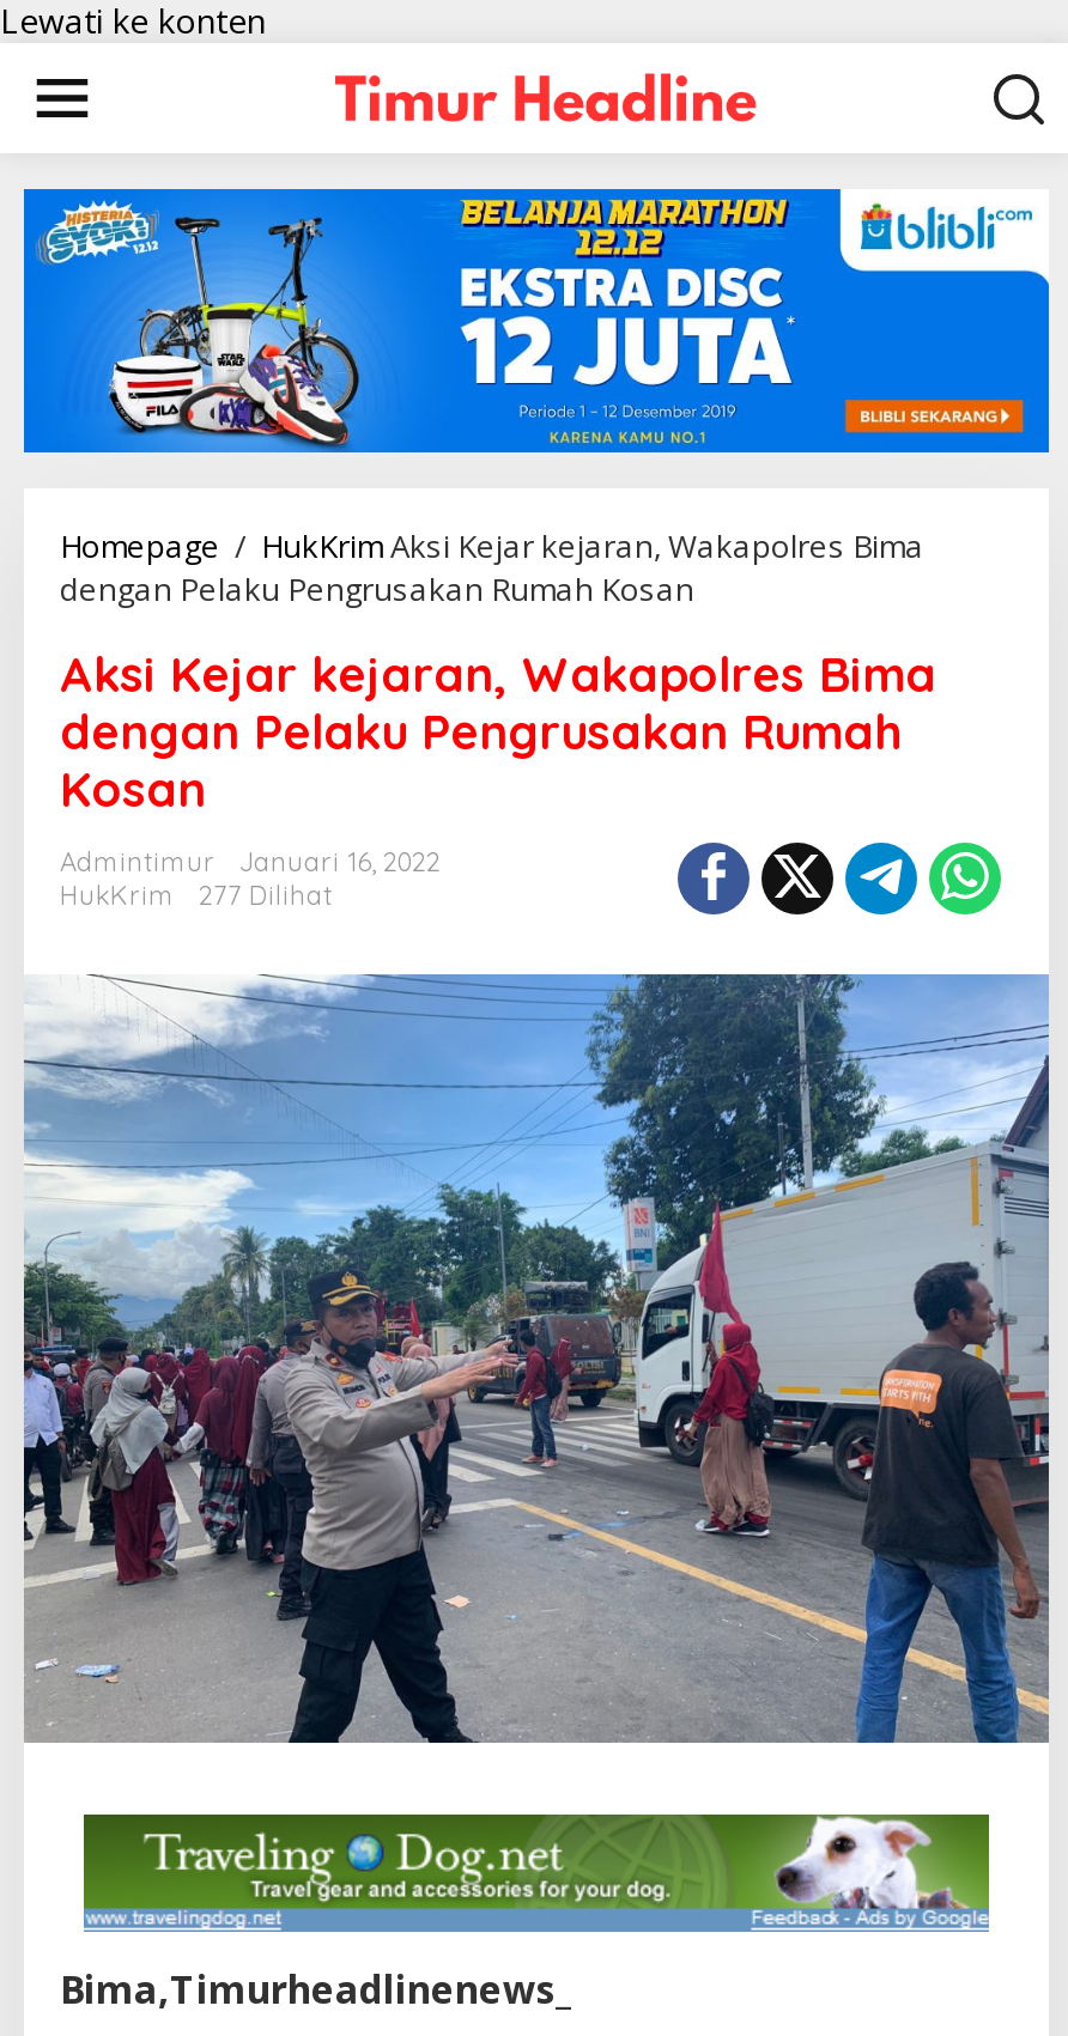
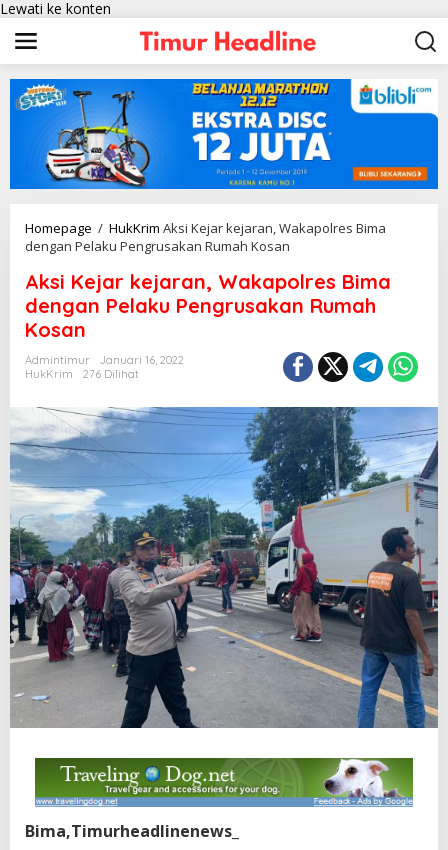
[60,879,333,913] HukKrim 277 Dilihat -> [25,367,139,381] HukKrim 276 Dilihat

